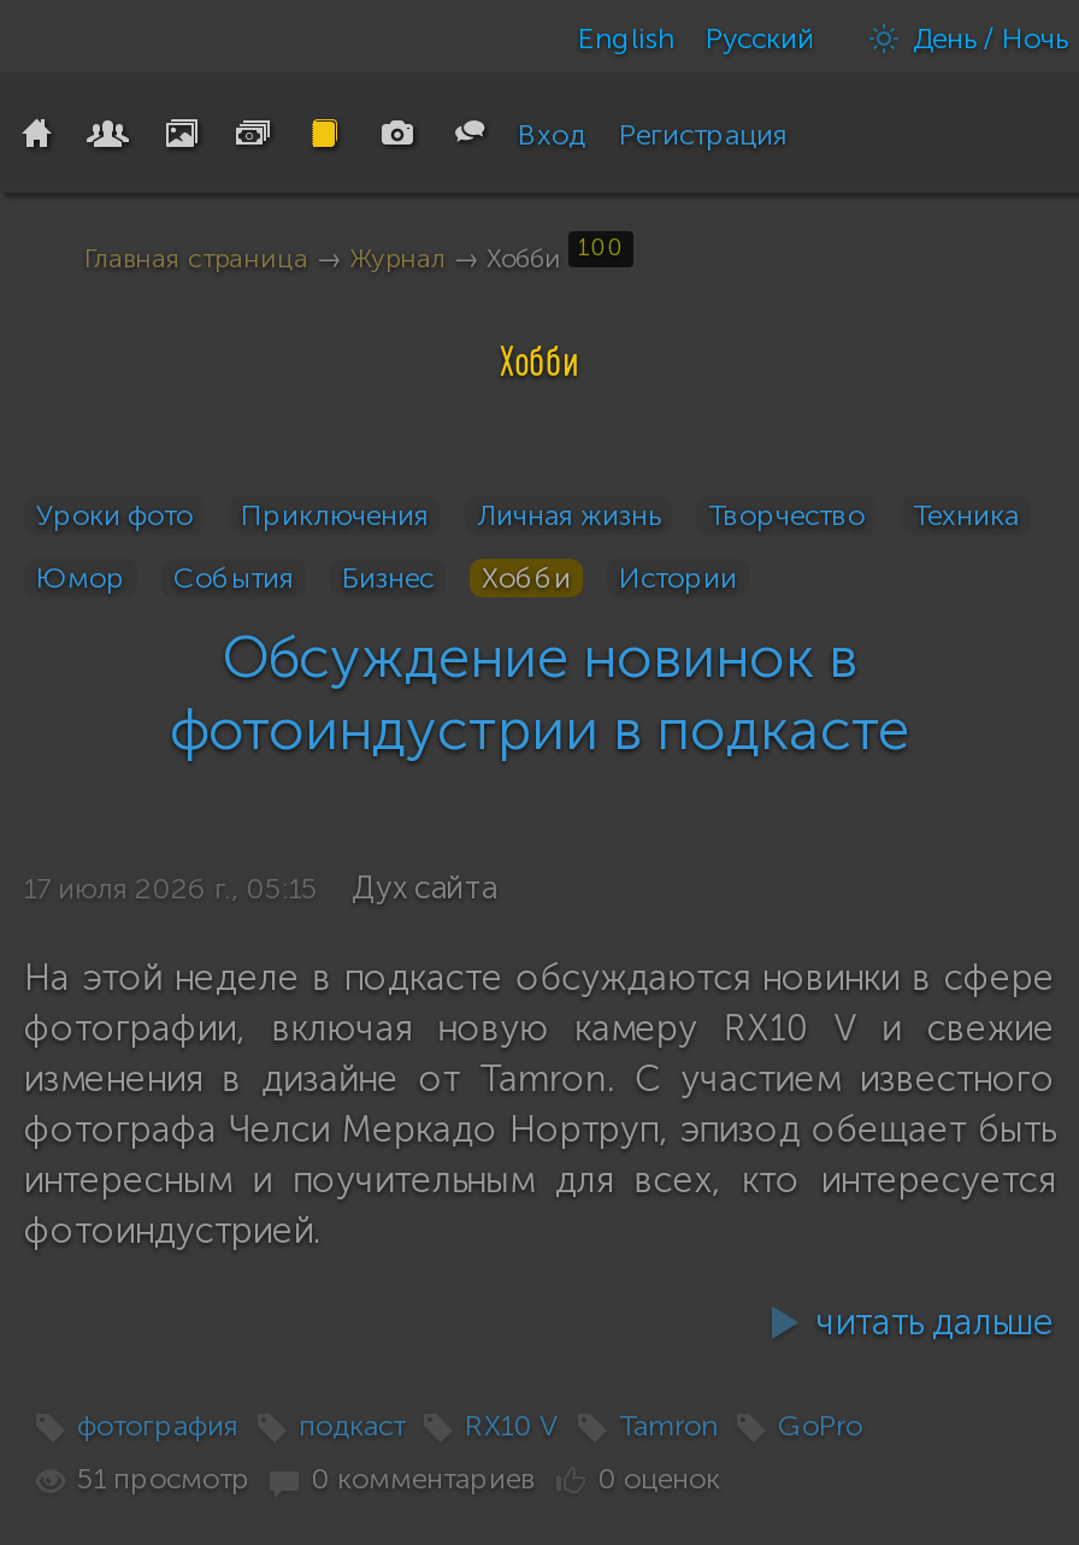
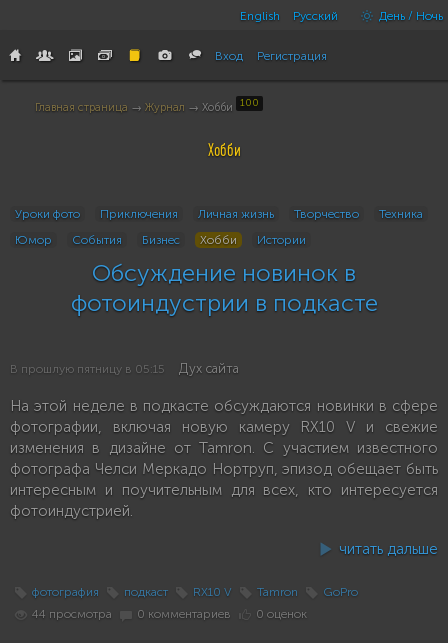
[24,872,318,906] 17 июля 2026 г., 05:15 -> [10,362,165,376] В прошлую пятницу в 05:15
[70,1462,720,1496] 51 просмотр 0 комментариев 0 оценок -> [29,607,307,621] 44 просмотра 0 комментариев 0 оценок

